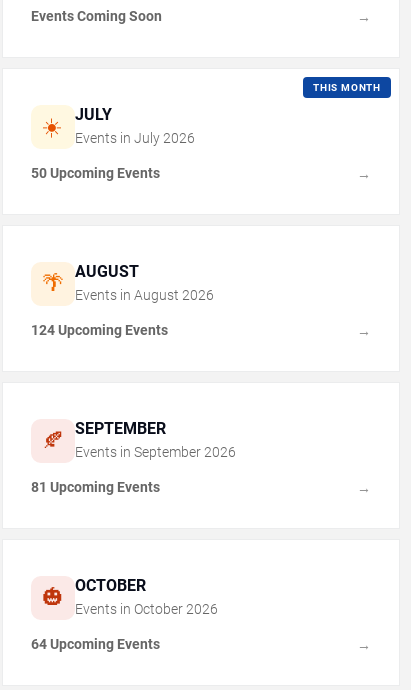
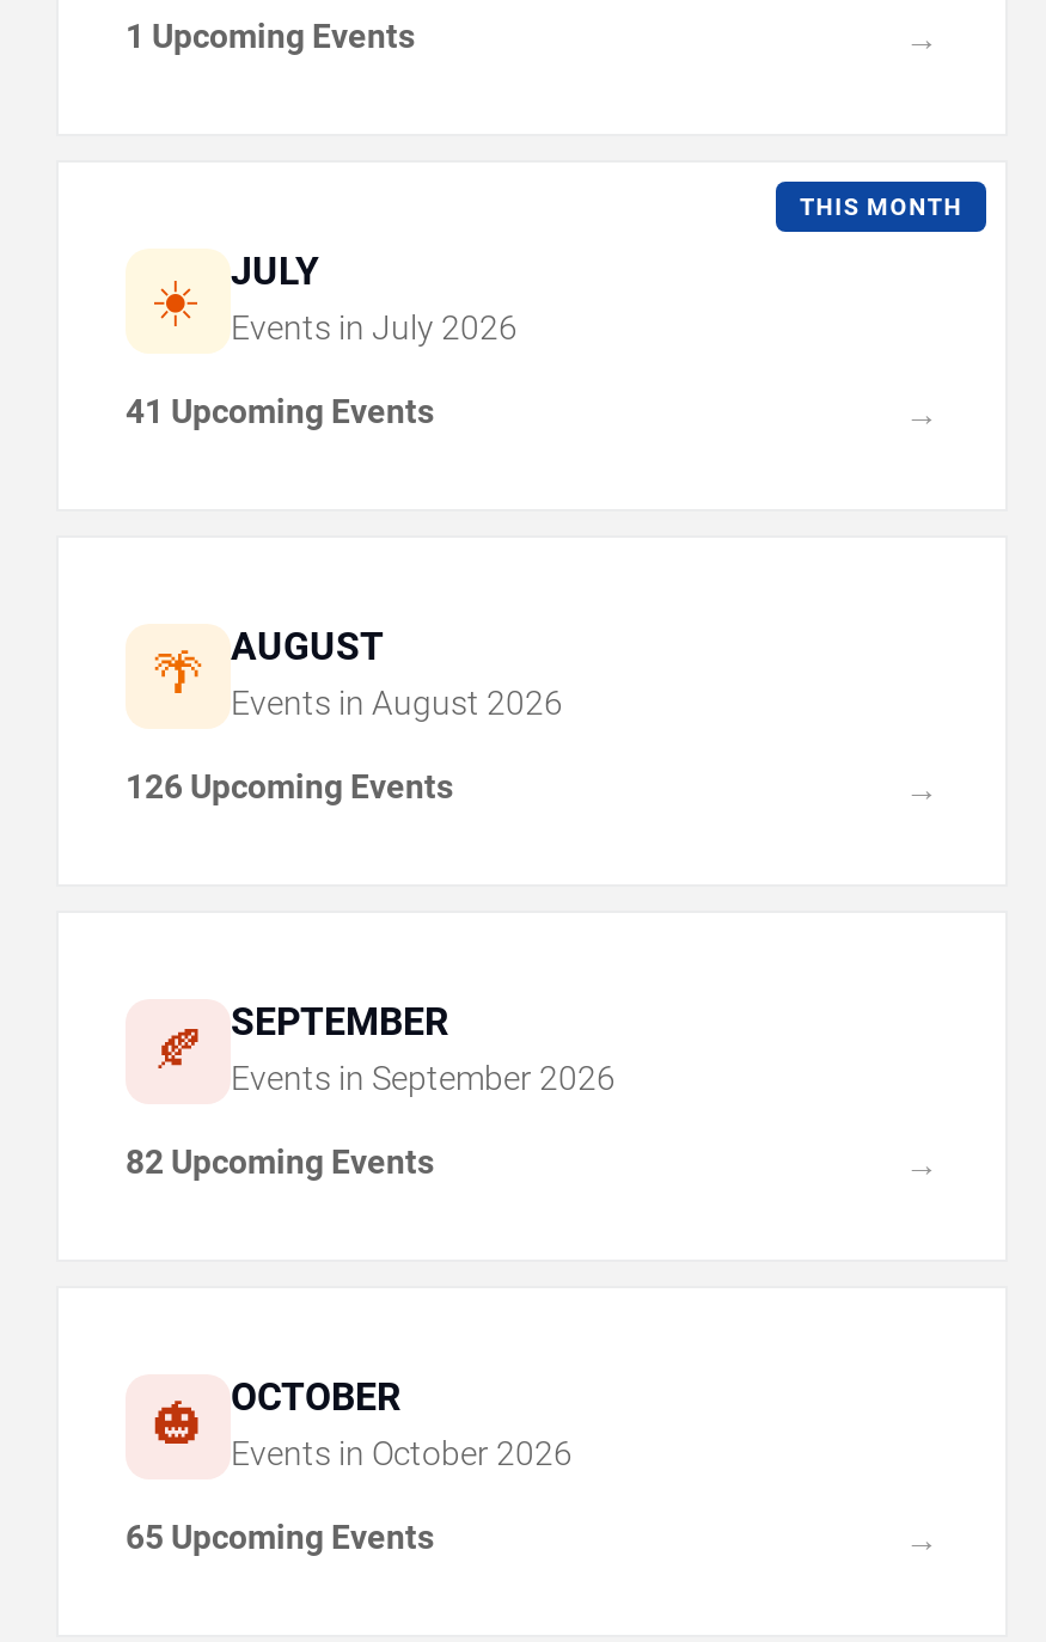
[31,8,162,24] Events Coming Soon -> [126,18,415,56] 1 Upcoming Events
[31,165,160,181] 50 Upcoming Events -> [126,393,434,431] 41 Upcoming Events
[31,322,168,338] 124 Upcoming Events -> [126,768,453,807] 126 Upcoming Events
[31,479,160,495] 81 Upcoming Events -> [126,1144,434,1182] 82 Upcoming Events
[31,636,160,652] 64 Upcoming Events -> [126,1519,434,1557] 65 Upcoming Events

